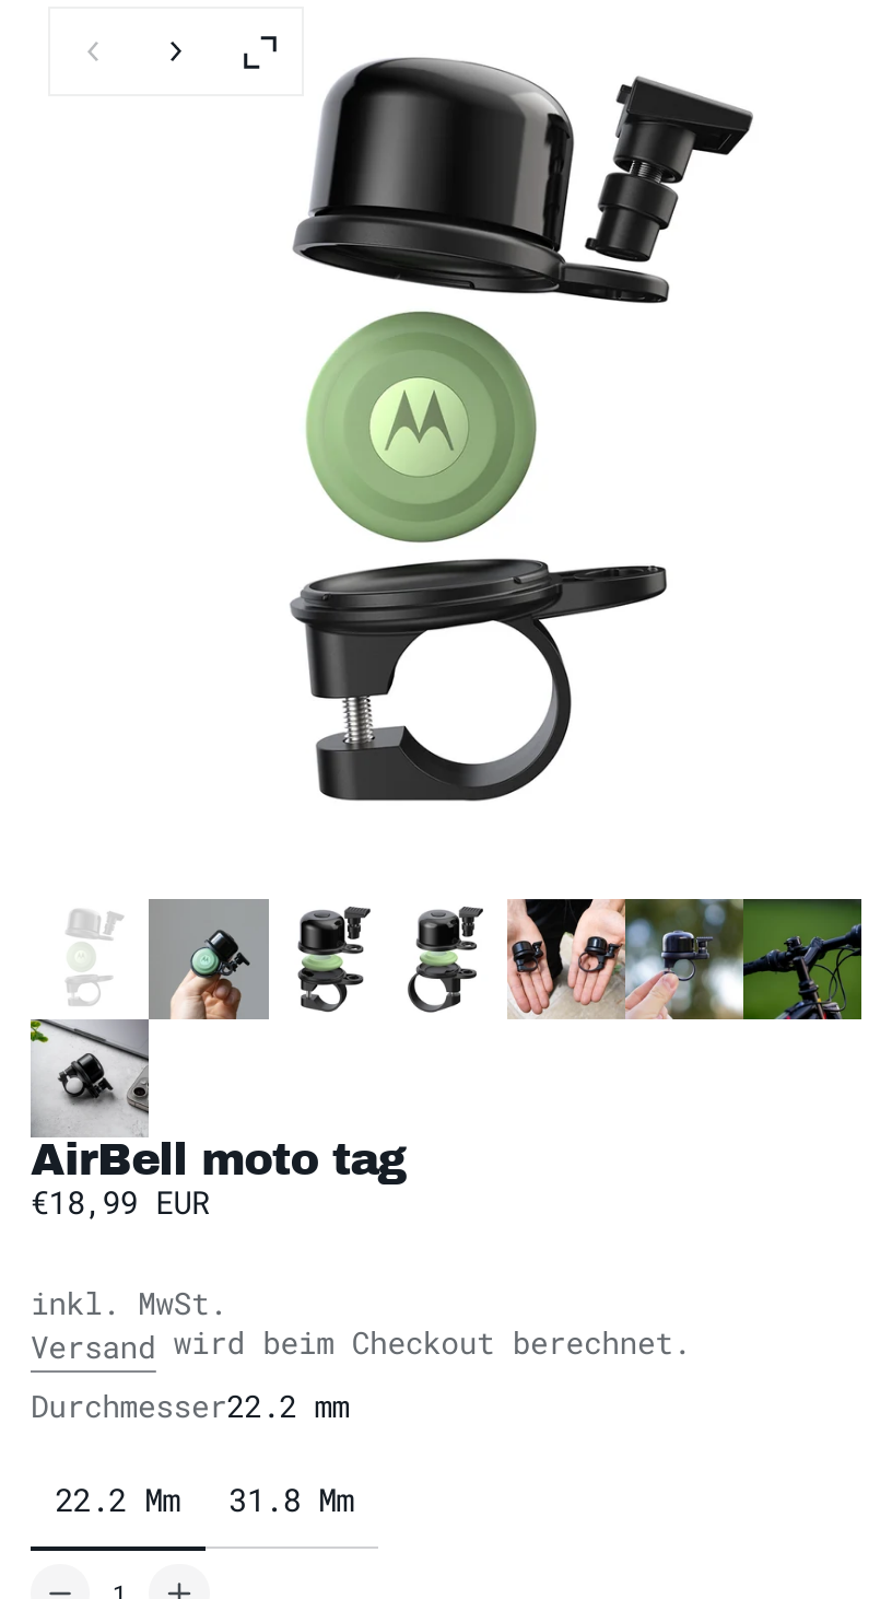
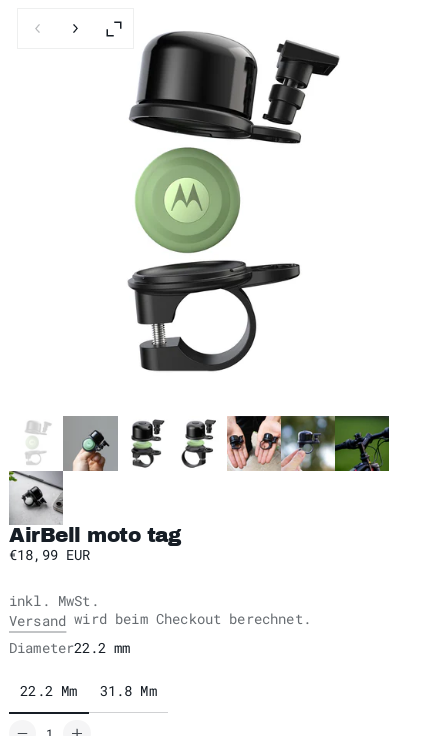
[31,1384,349,1425] Durchmesser 22.2 mm -> [9,638,130,657] Diameter 22.2 mm

